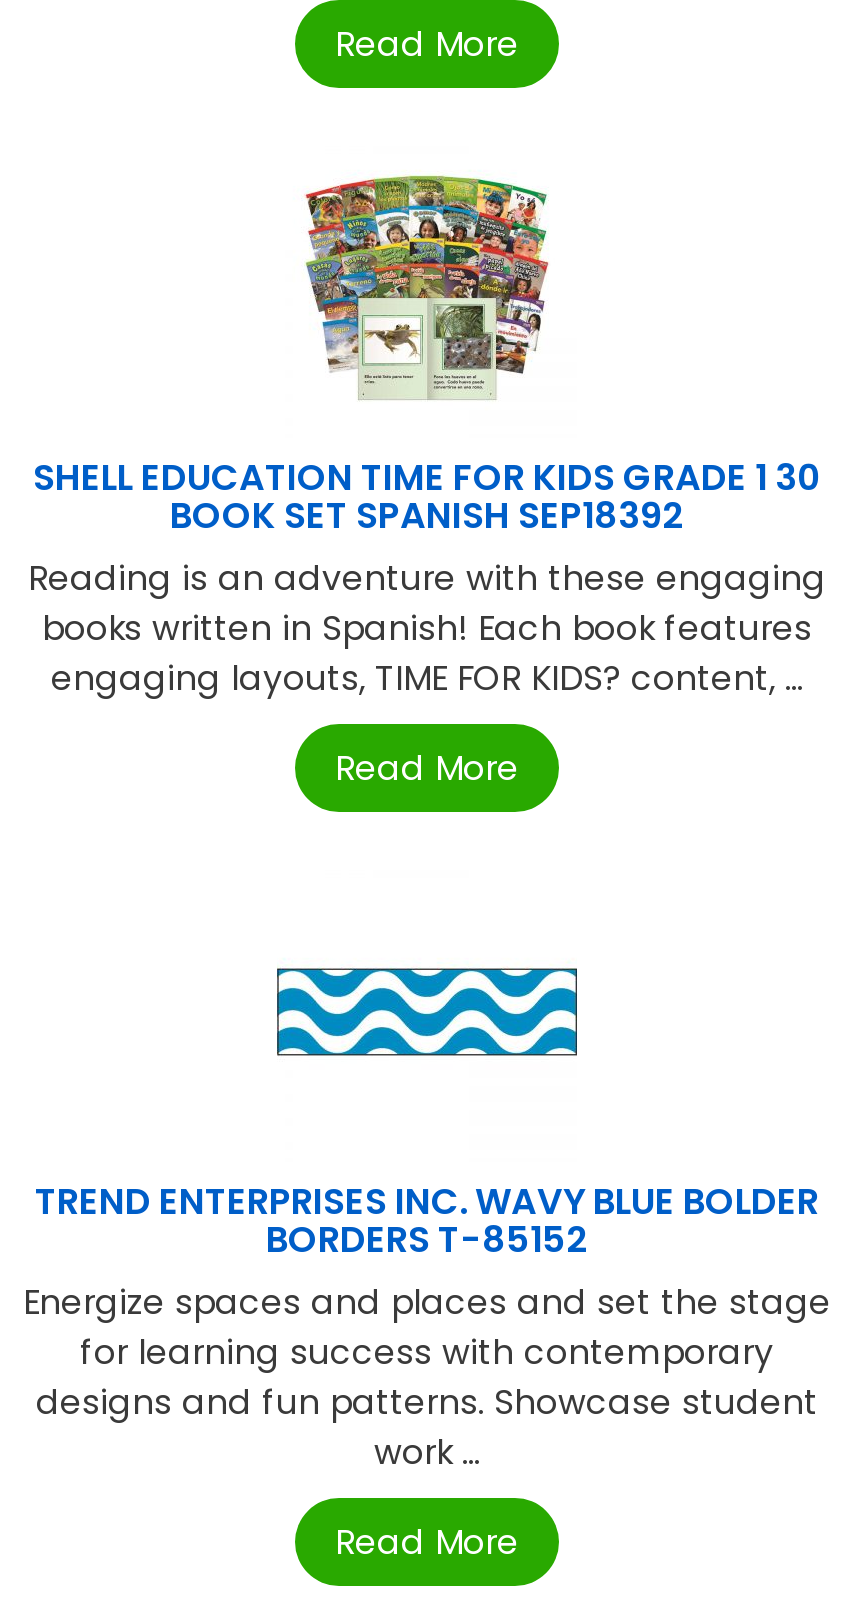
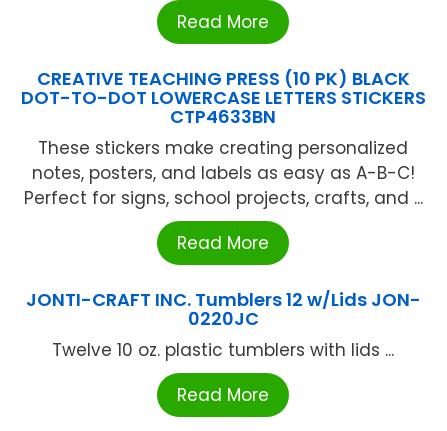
[28,453,826,703] SHELL EDUCATION TIME FOR KIDS GRADE 1 30 | BOOK SET SPANISH SEP18392 | Reading is an adventure with these engaging | books written in Spanish! Each book features | engaging layouts, TIME FOR KIDS? content, ... -> [20,66,425,210] CREATIVE TEACHING PRESS (10 PK) BLACK | DOT-TO-DOT LOWERCASE LETTERS STICKERS | CTP4633BN | These stickers make creating personalized | notes, posters, and labels as easy as A-B-C! | Perfect for signs, school projects, crafts, and ...
[23,1177,831,1477] TREND ENTERPRISES INC. WAVY BLUE BOLDER | BORDERS T-85152 | Energize spaces and places and set the stage | for learning success with contemporary | designs and fun patterns. Showcase student | work ... -> [25,287,420,362] JONTI-CRAFT INC. Tumblers 12 w/Lids JON- | 0220JC | Twelve 10 oz. plastic tumblers with lids ...

